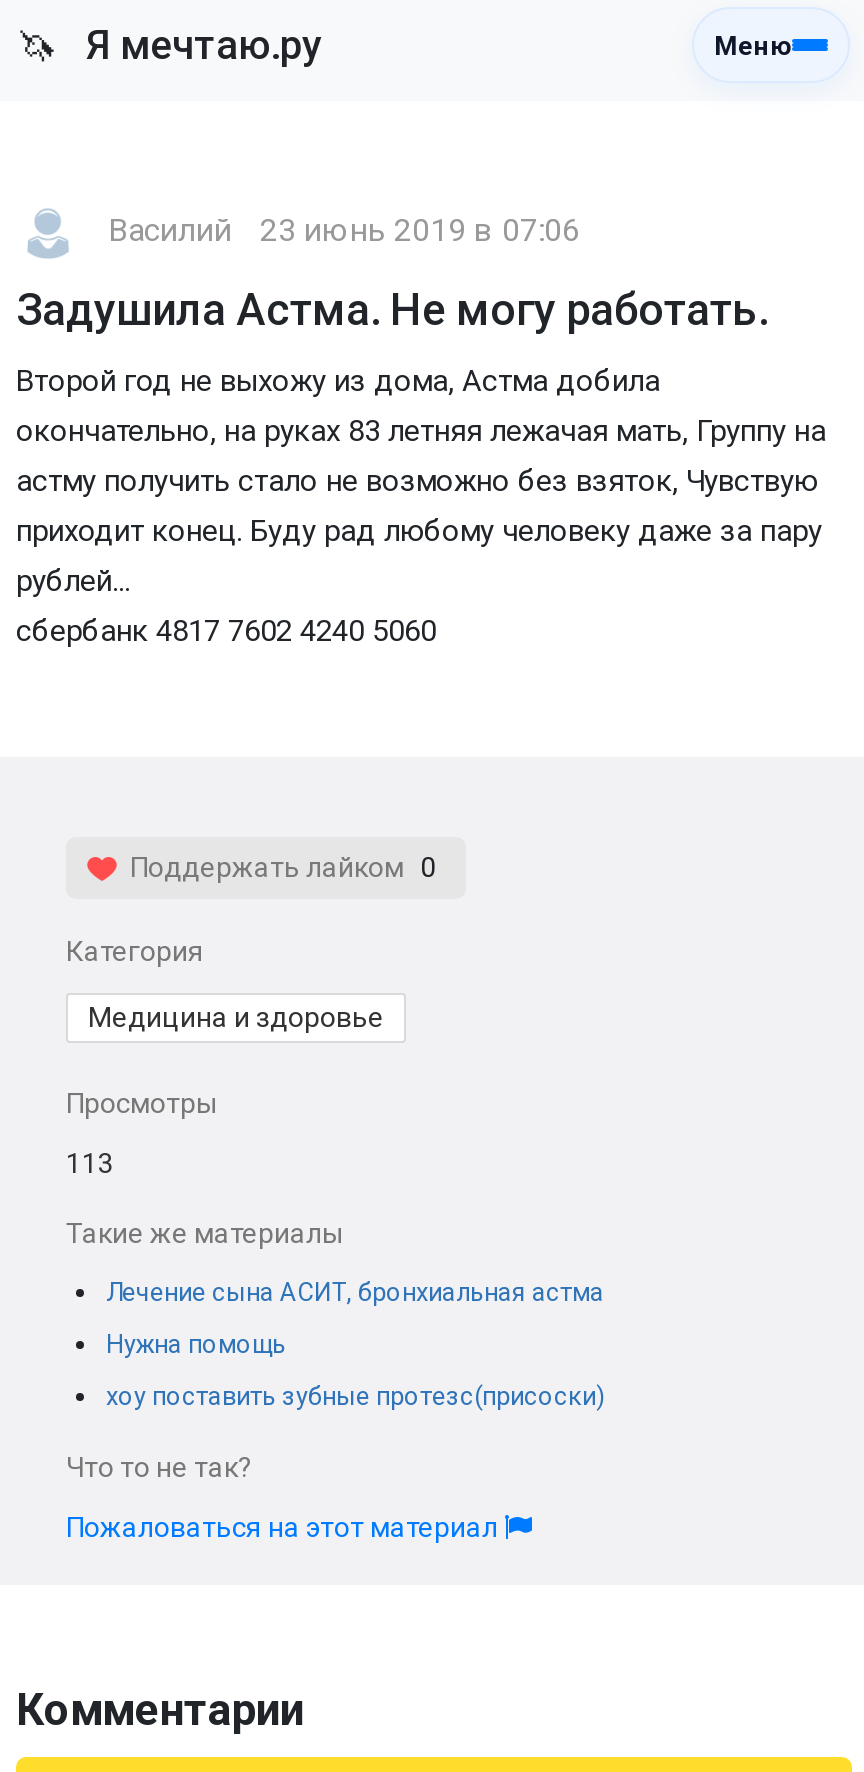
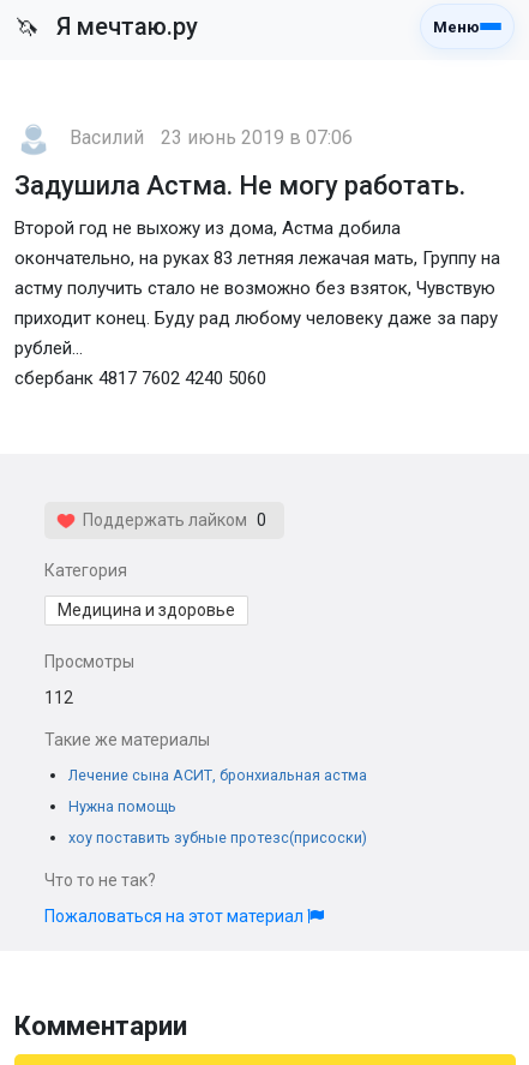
[66,1147,114,1179] 113 -> [44,688,73,707] 112

